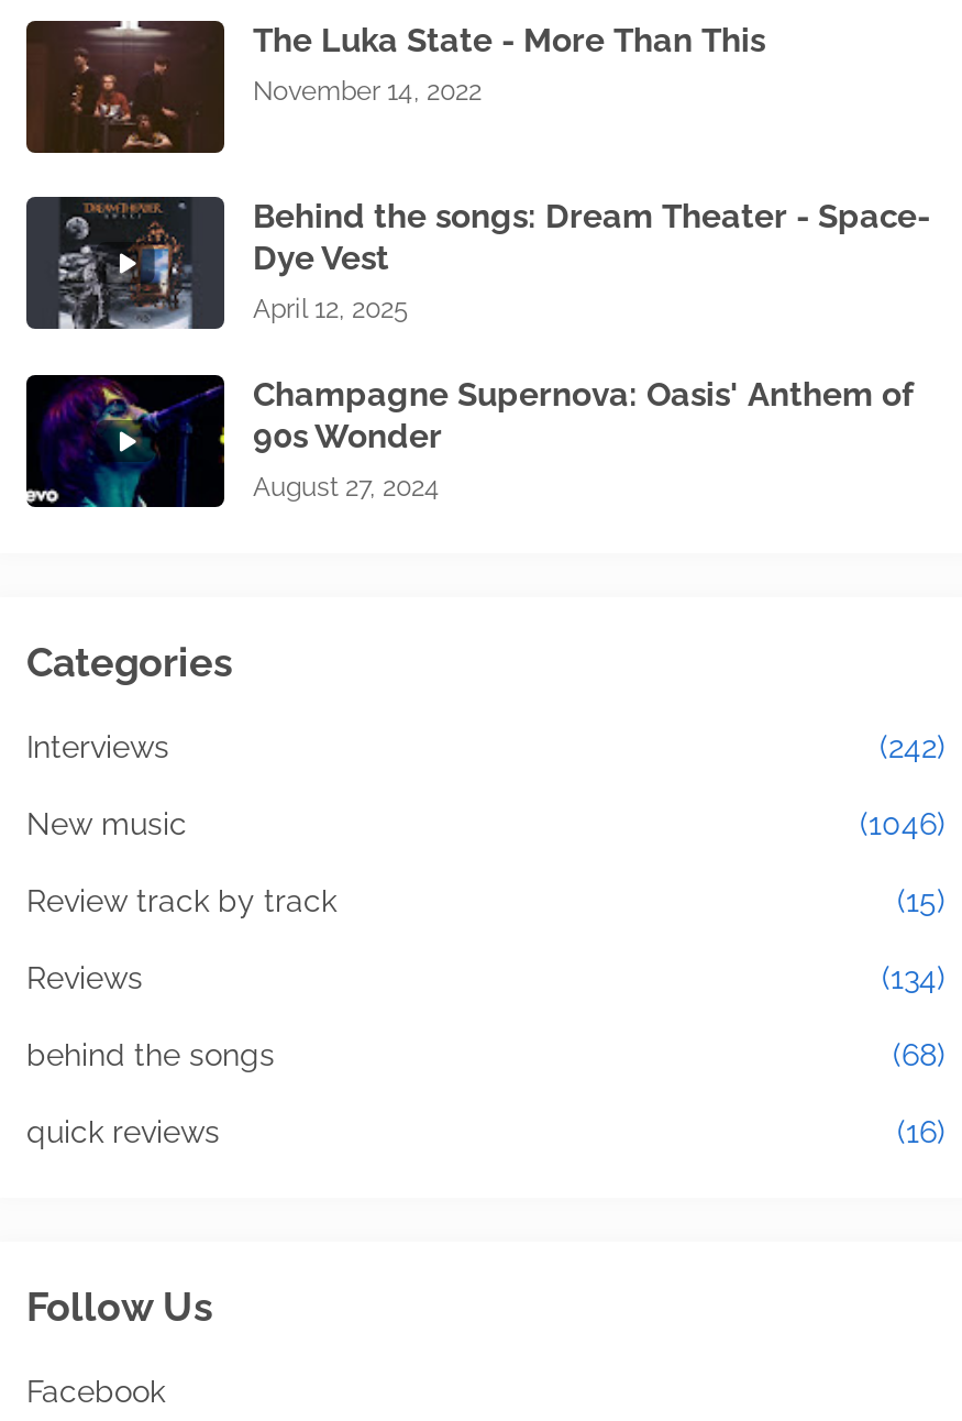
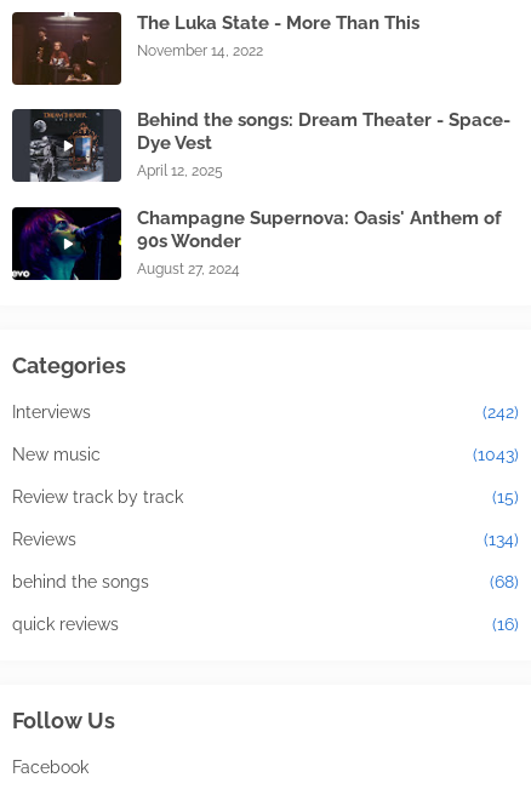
[860,806,946,841] (1046) -> [473,444,519,464] (1043)

